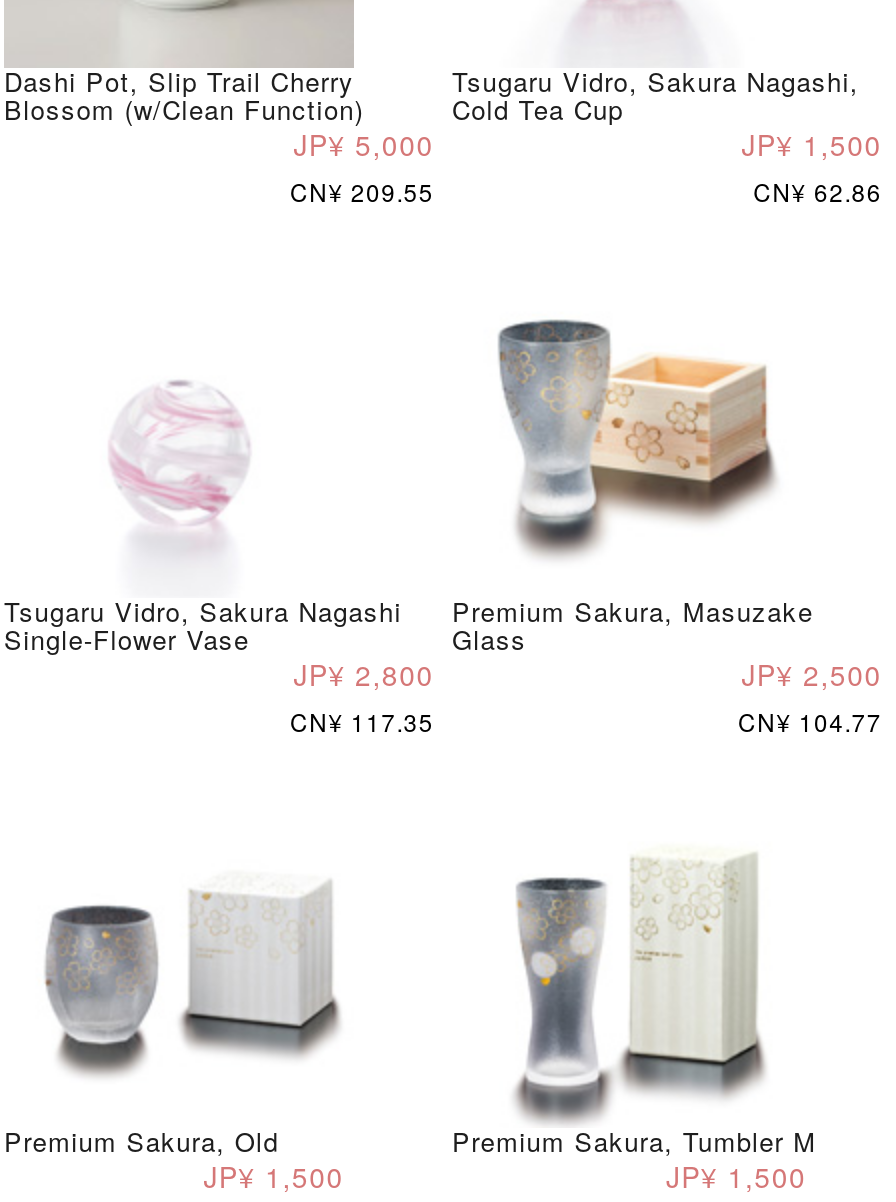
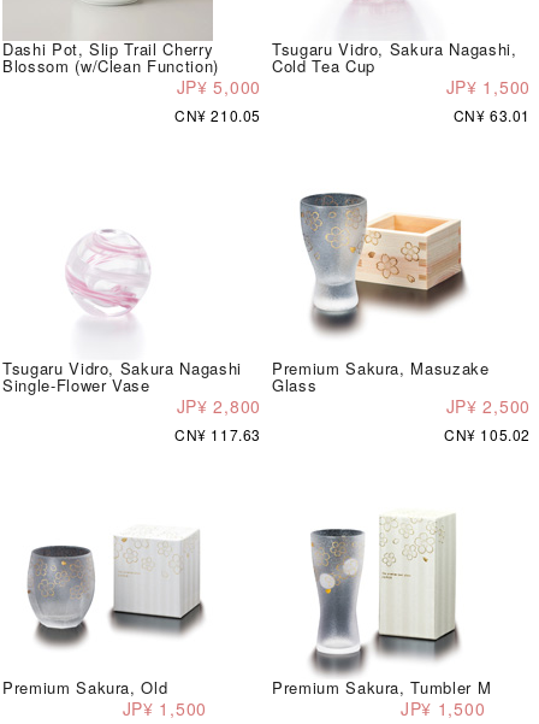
[290,173,434,207] CN¥ 209.55 -> [174,104,261,125] CN¥ 210.05
[753,173,882,207] CN¥ 62.86 -> [453,104,531,125] CN¥ 63.01
[290,703,434,737] CN¥ 117.35 -> [174,423,261,444] CN¥ 117.63
[738,703,882,737] CN¥ 104.77 -> [444,423,531,444] CN¥ 105.02

